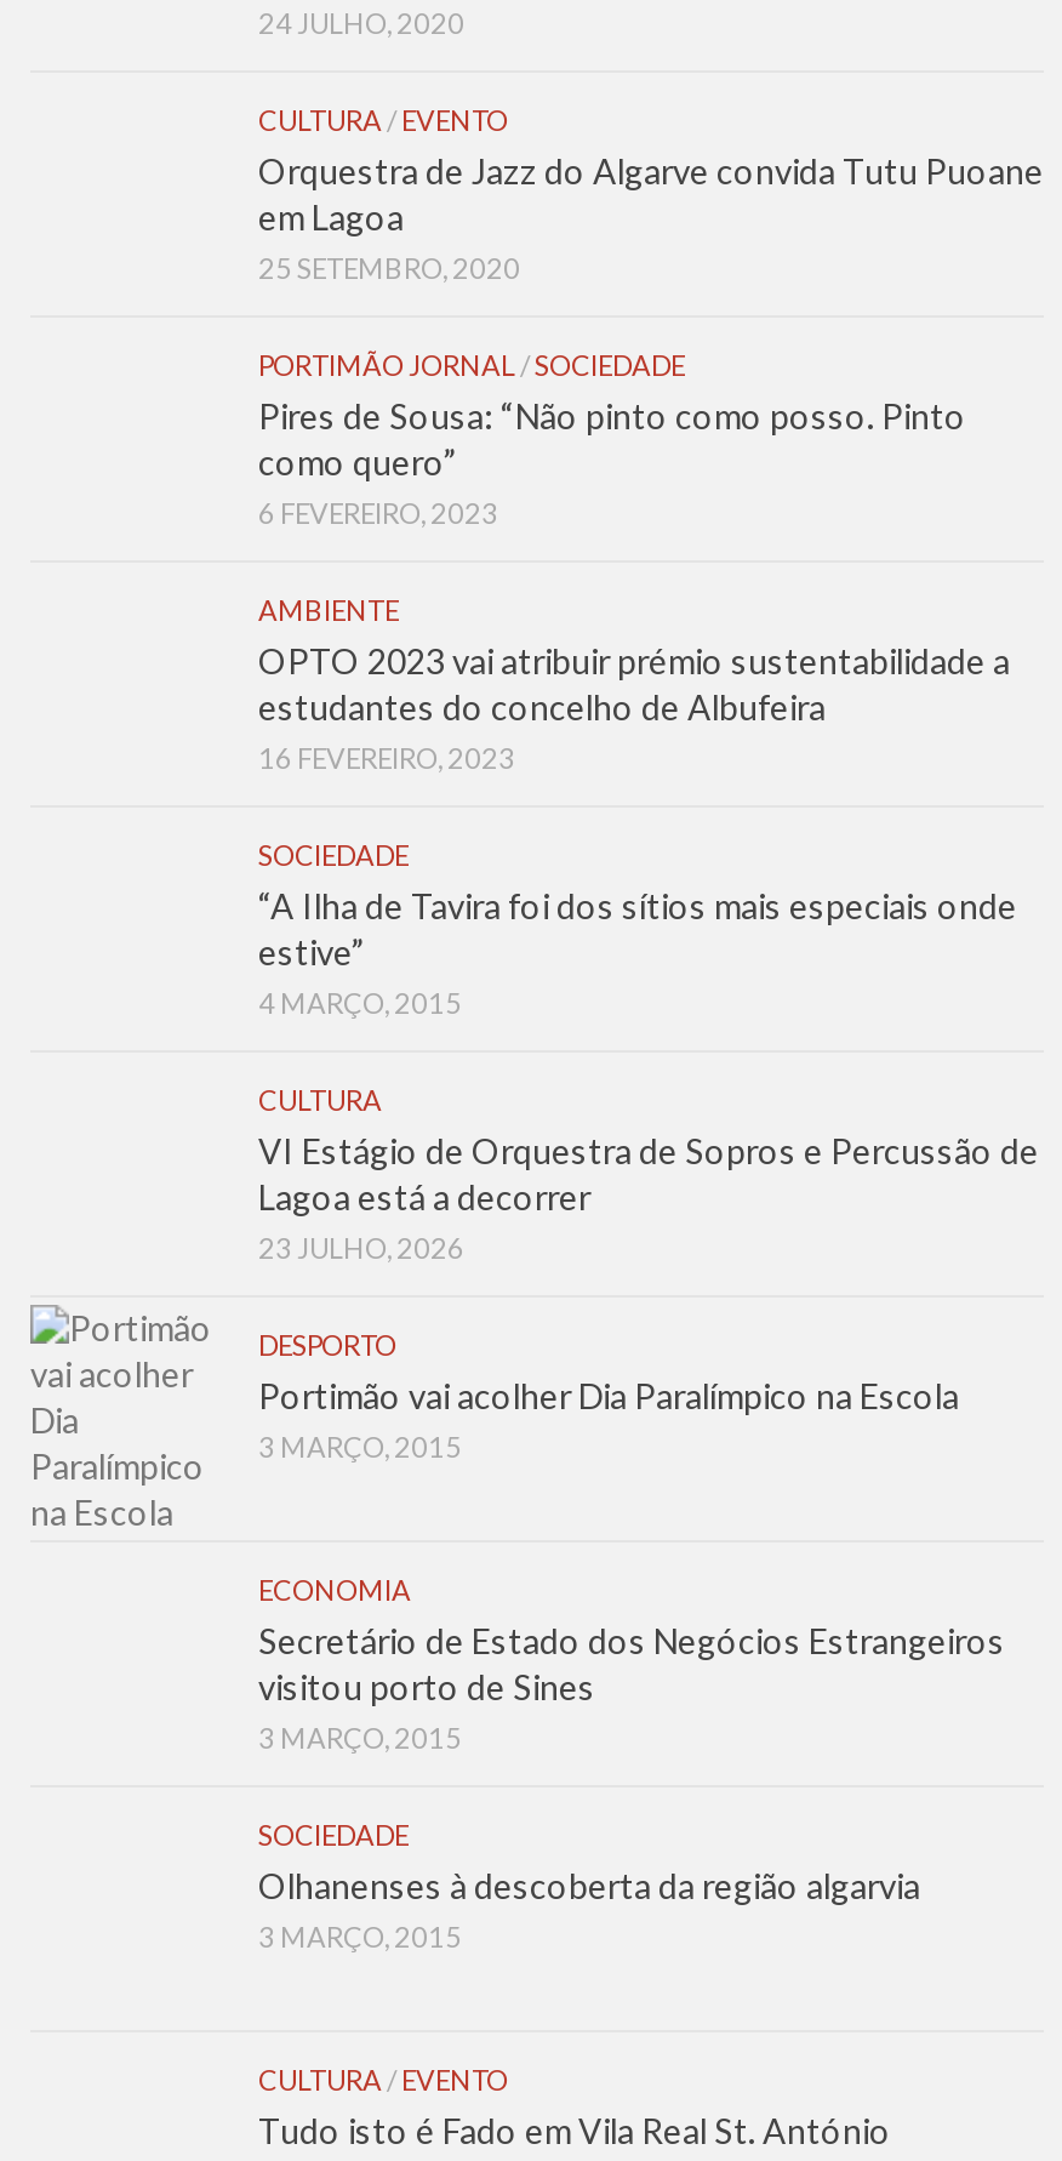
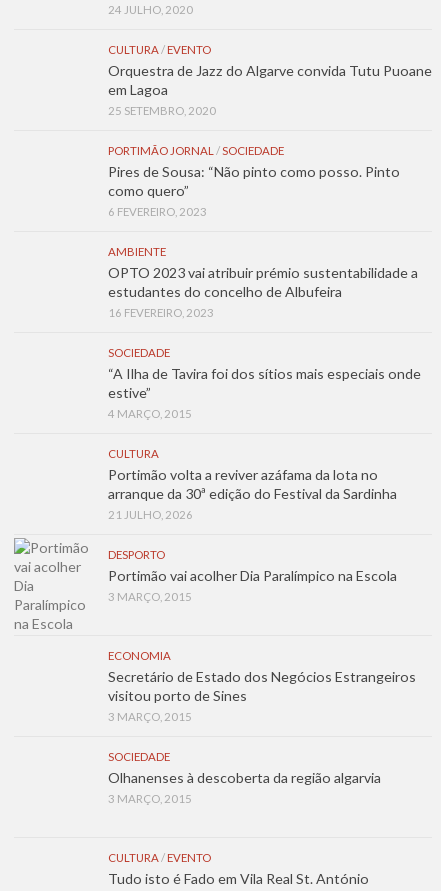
[258,1131,1039,1265] VI Estágio de Orquestra de Sopros e Percussão de | Lagoa está a decorrer | 23 JULHO, 2026 -> [108,466,397,521] Portimão volta a reviver azáfama da lota no | arranque da 30ª edição do Festival da Sardinha | 21 JULHO, 2026

